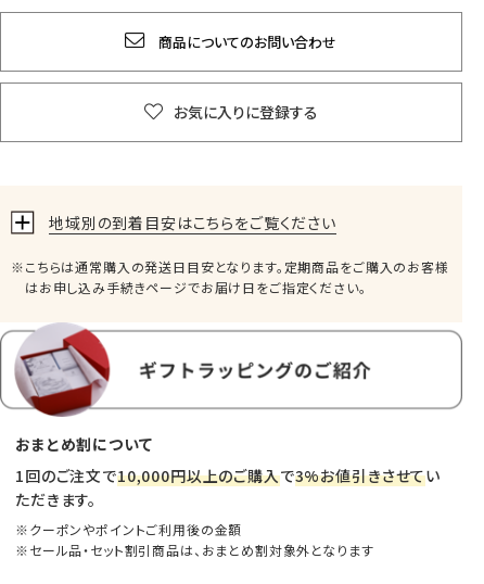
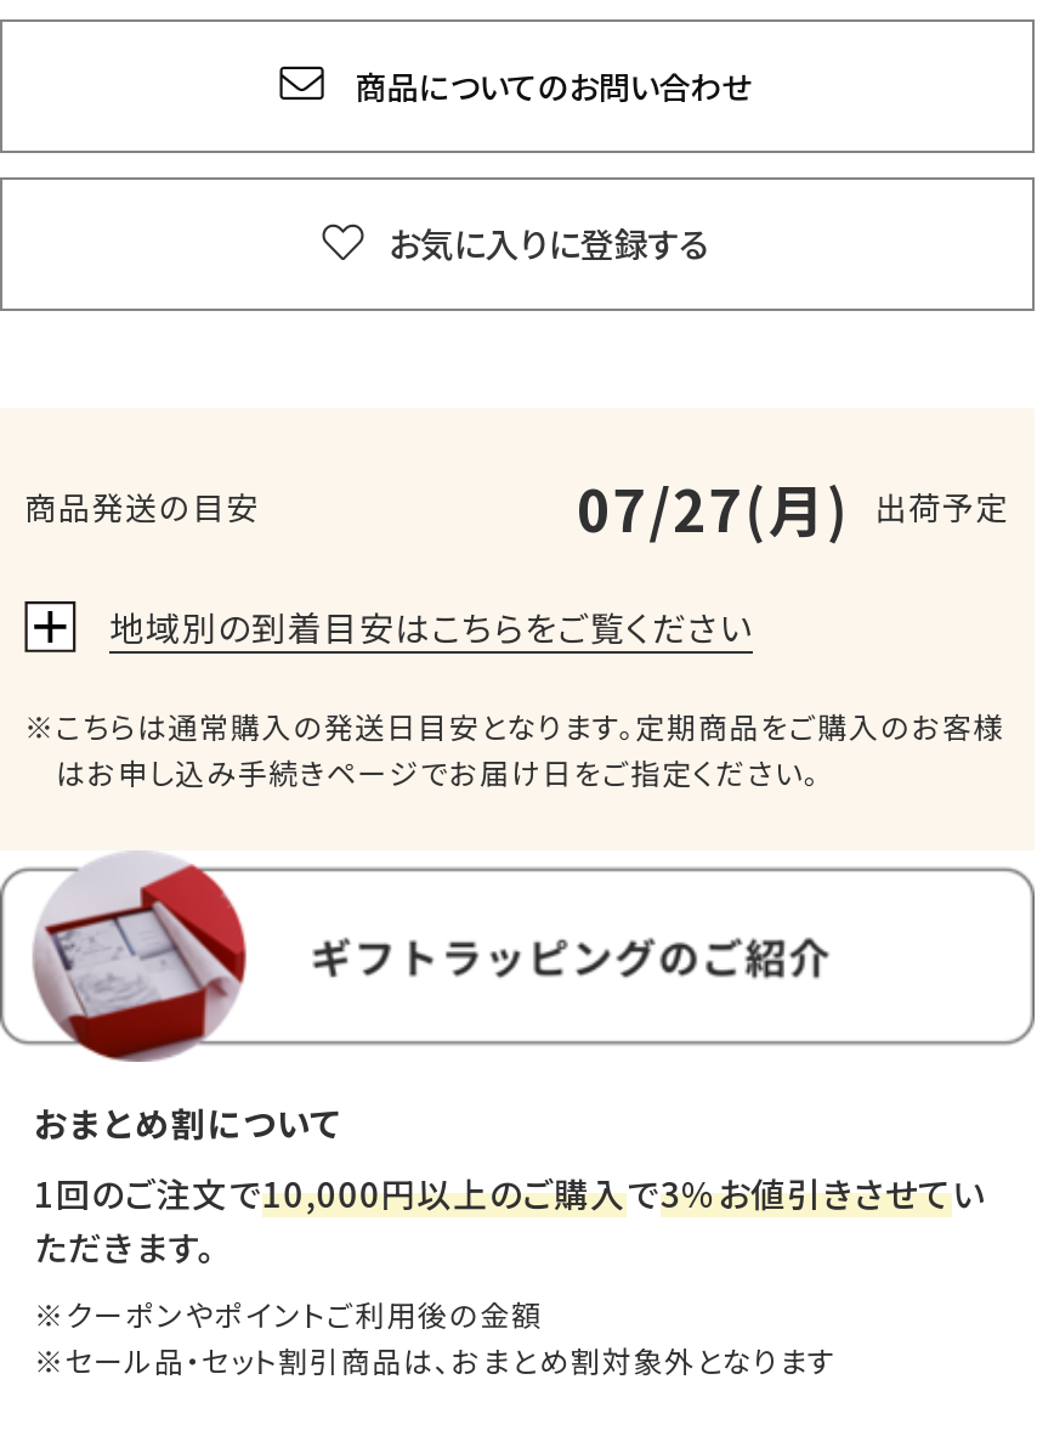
none -> [24,466,1009,549] 商品発送の目安 | 07/27(月) 出荷予定

